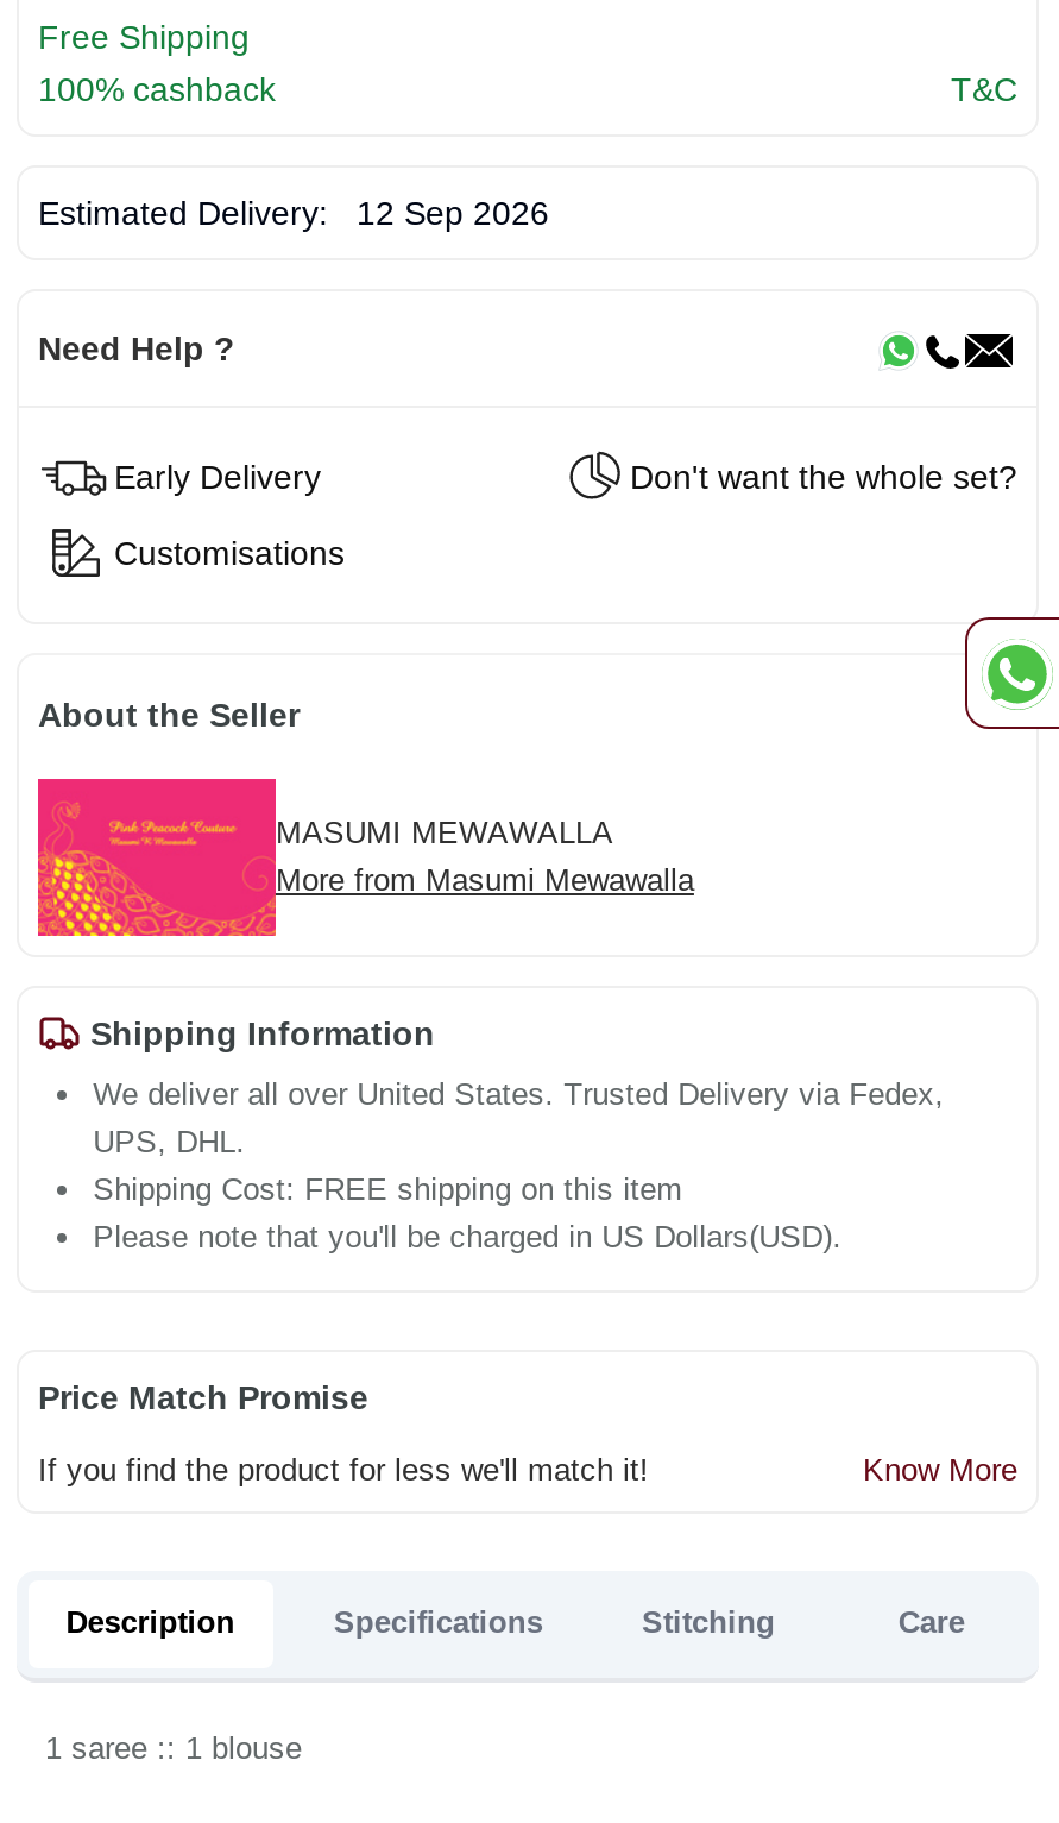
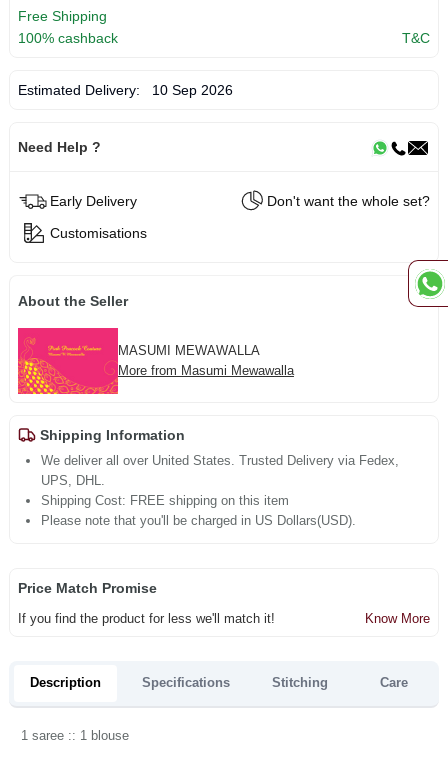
[38,195,549,233] Estimated Delivery: 12 Sep 2026 -> [18,82,233,98] Estimated Delivery: 10 Sep 2026

